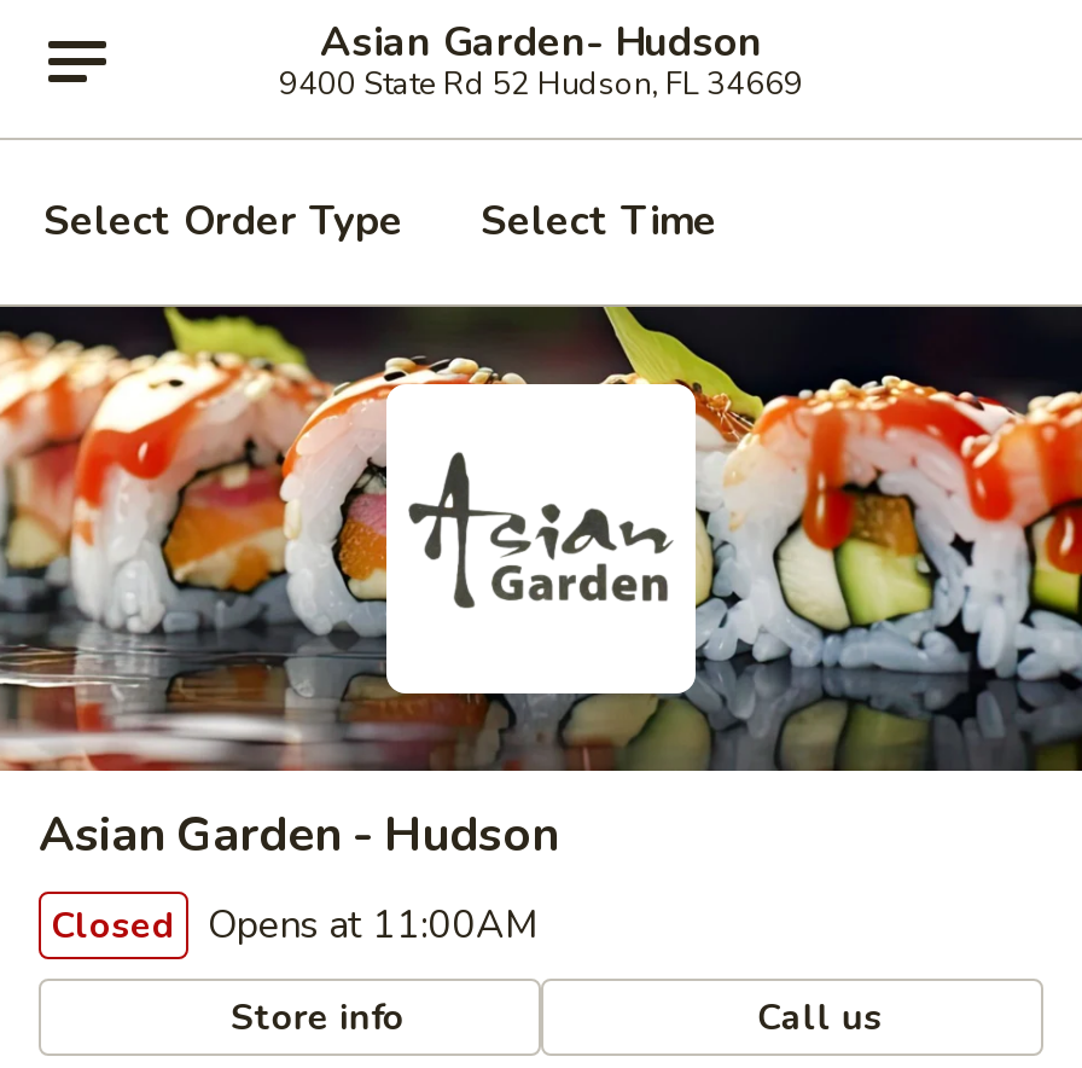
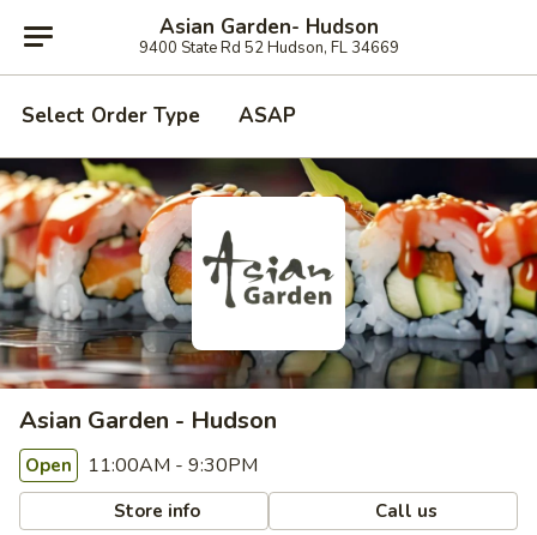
[481,193,717,249] Select Time -> [239,102,296,130] ASAP
[51,899,539,952] Closed Opens at 11:00AM -> [25,452,258,479] Open 11:00AM - 9:30PM

